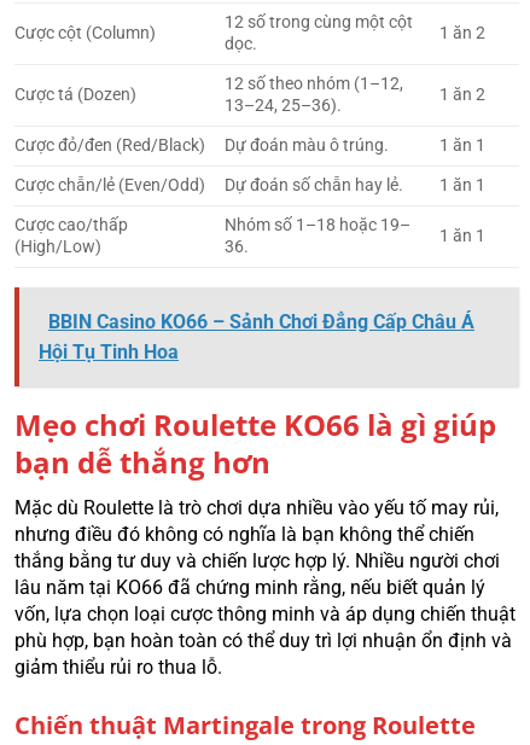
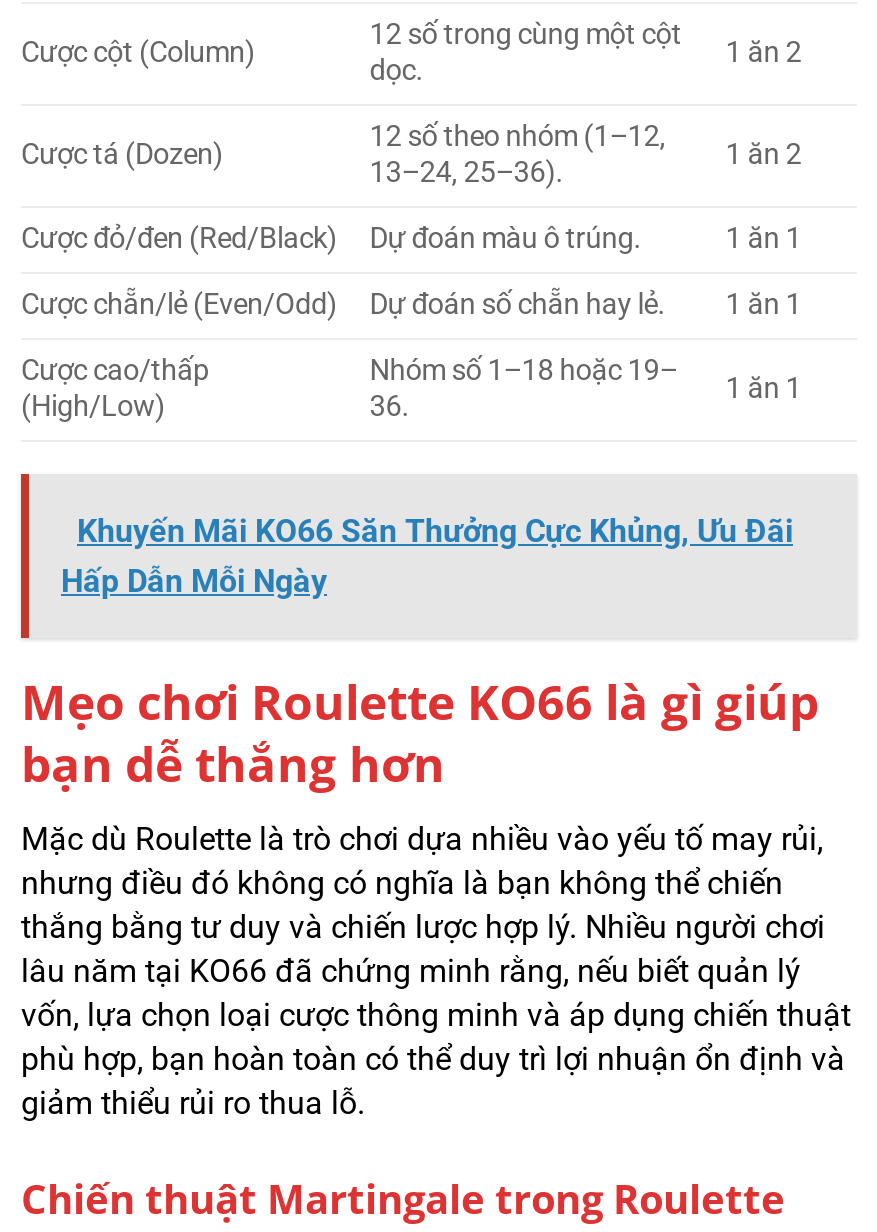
[39,310,474,363] BBIN Casino KO66 – Sảnh Chơi Đẳng Cấp Châu Á | Hội Tụ Tinh Hoa -> [61,512,793,600] Khuyến Mãi KO66 Săn Thưởng Cực Khủng, Ưu Đãi | Hấp Dẫn Mỗi Ngày

